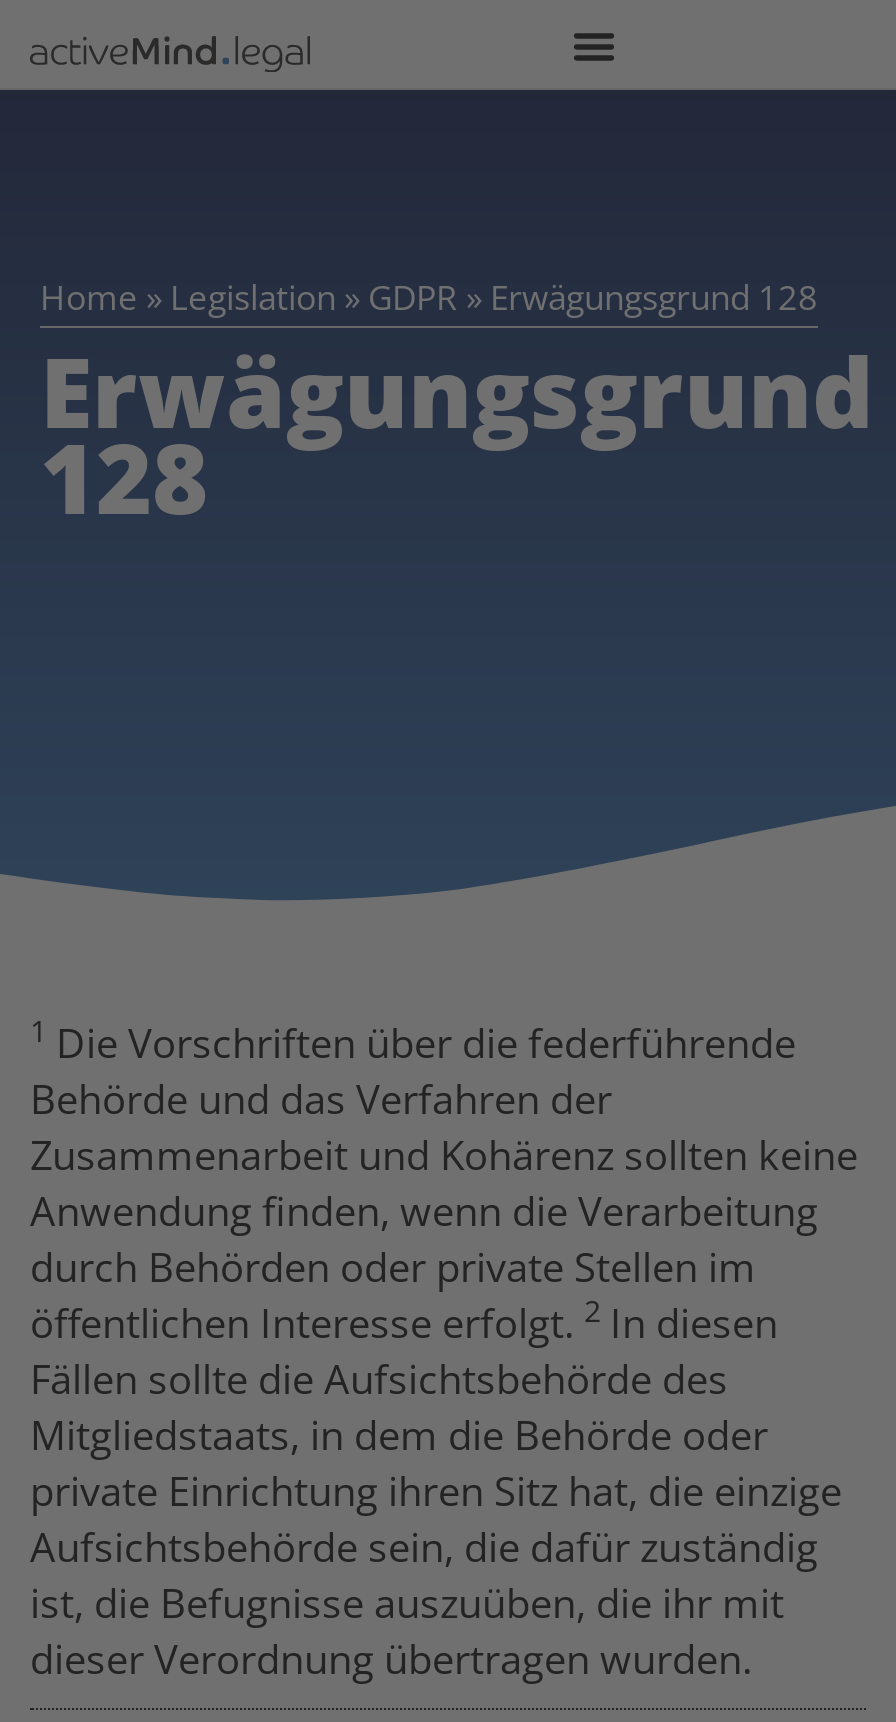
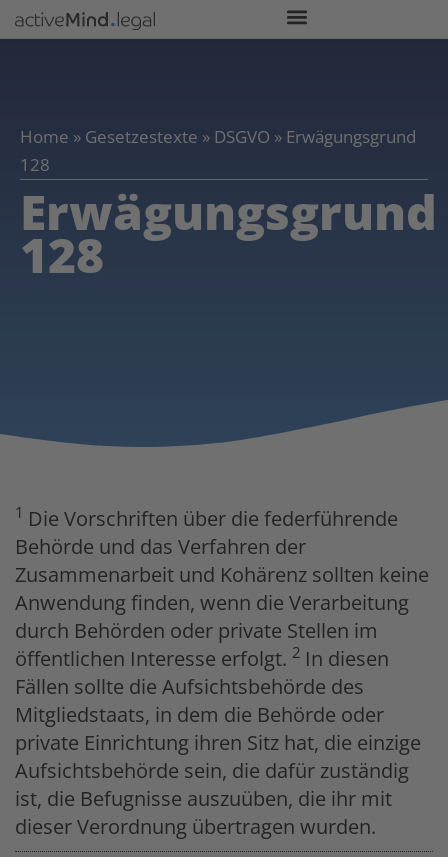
[40,275,818,321] Home» Legislation» GDPR» Erwägungsgrund 128 -> [20,125,416,176] Home» Gesetzestexte» DSGVO» Erwägungsgrund | 128
moved [40,327,874,543] -> [20,179,437,287]: Erwägungsgrund | 128

